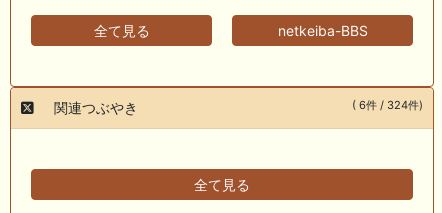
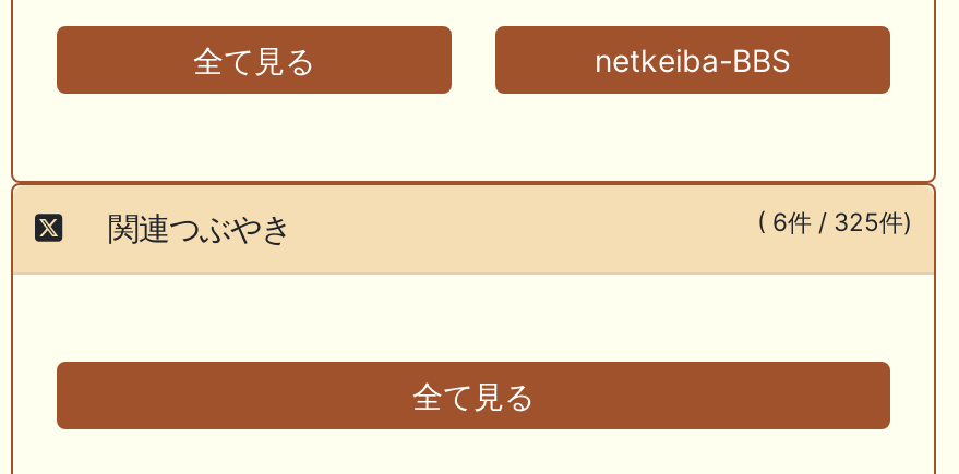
[352,98,423,112] ( 6件 / 324件) -> [757,207,912,237] ( 6件 / 325件)

